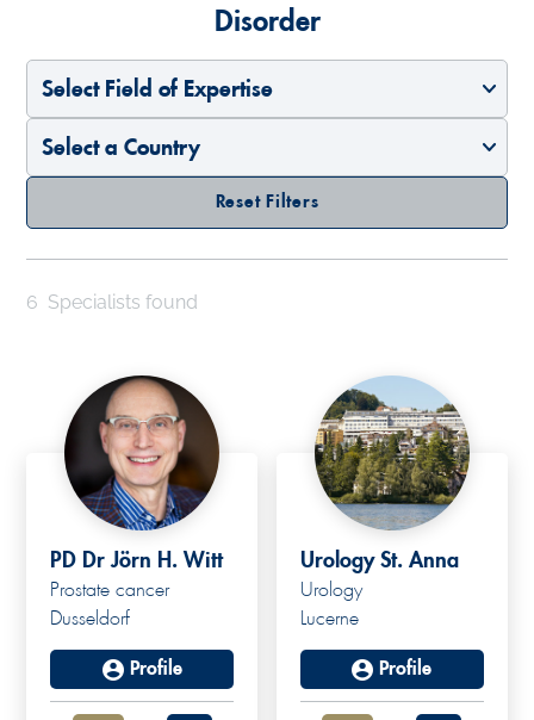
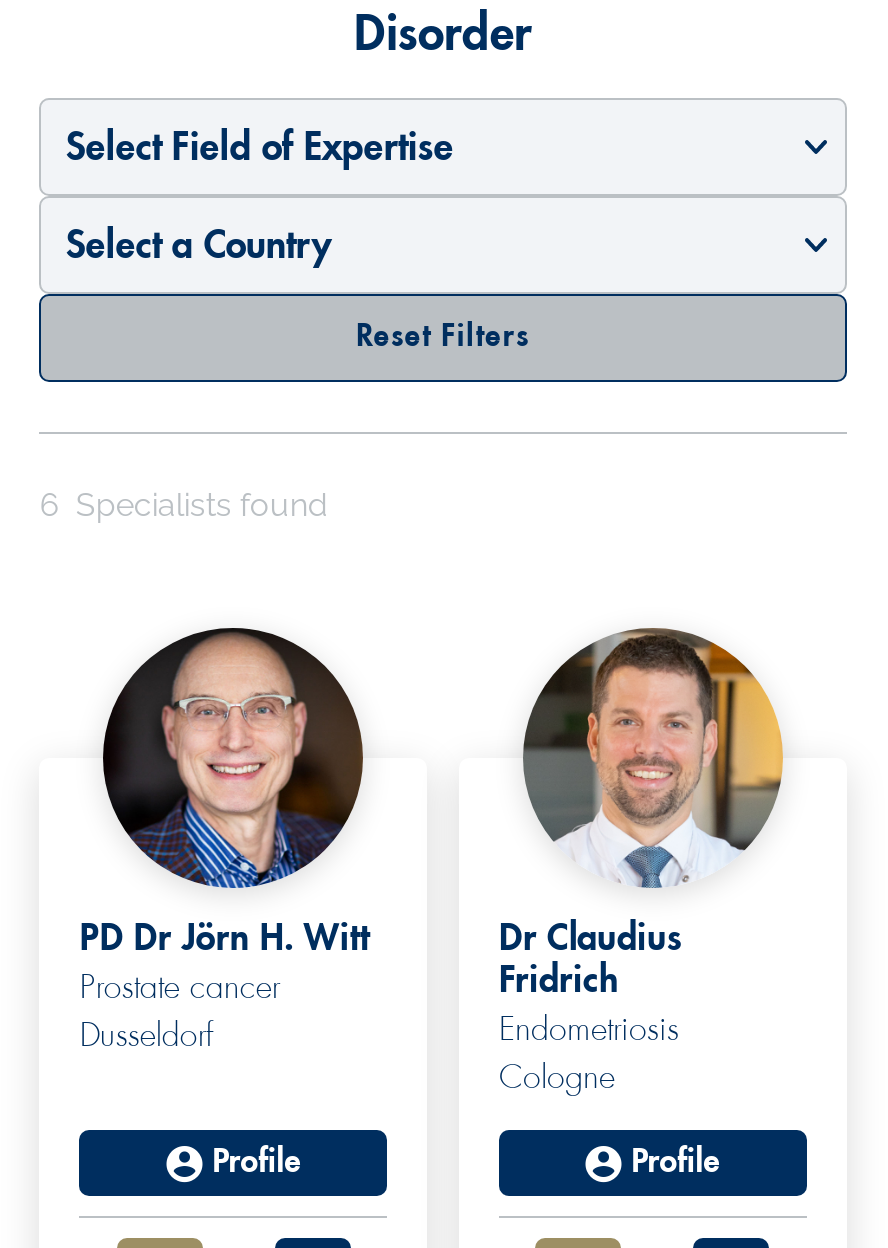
[300,375,471,600] [image] | Urology St. Anna | Urology -> [499,626,785,1047] [image] | Dr Claudius | Fridrich | Endometriosis
[300,610,359,629] Lucerne -> [499,1063,615,1095] Cologne

